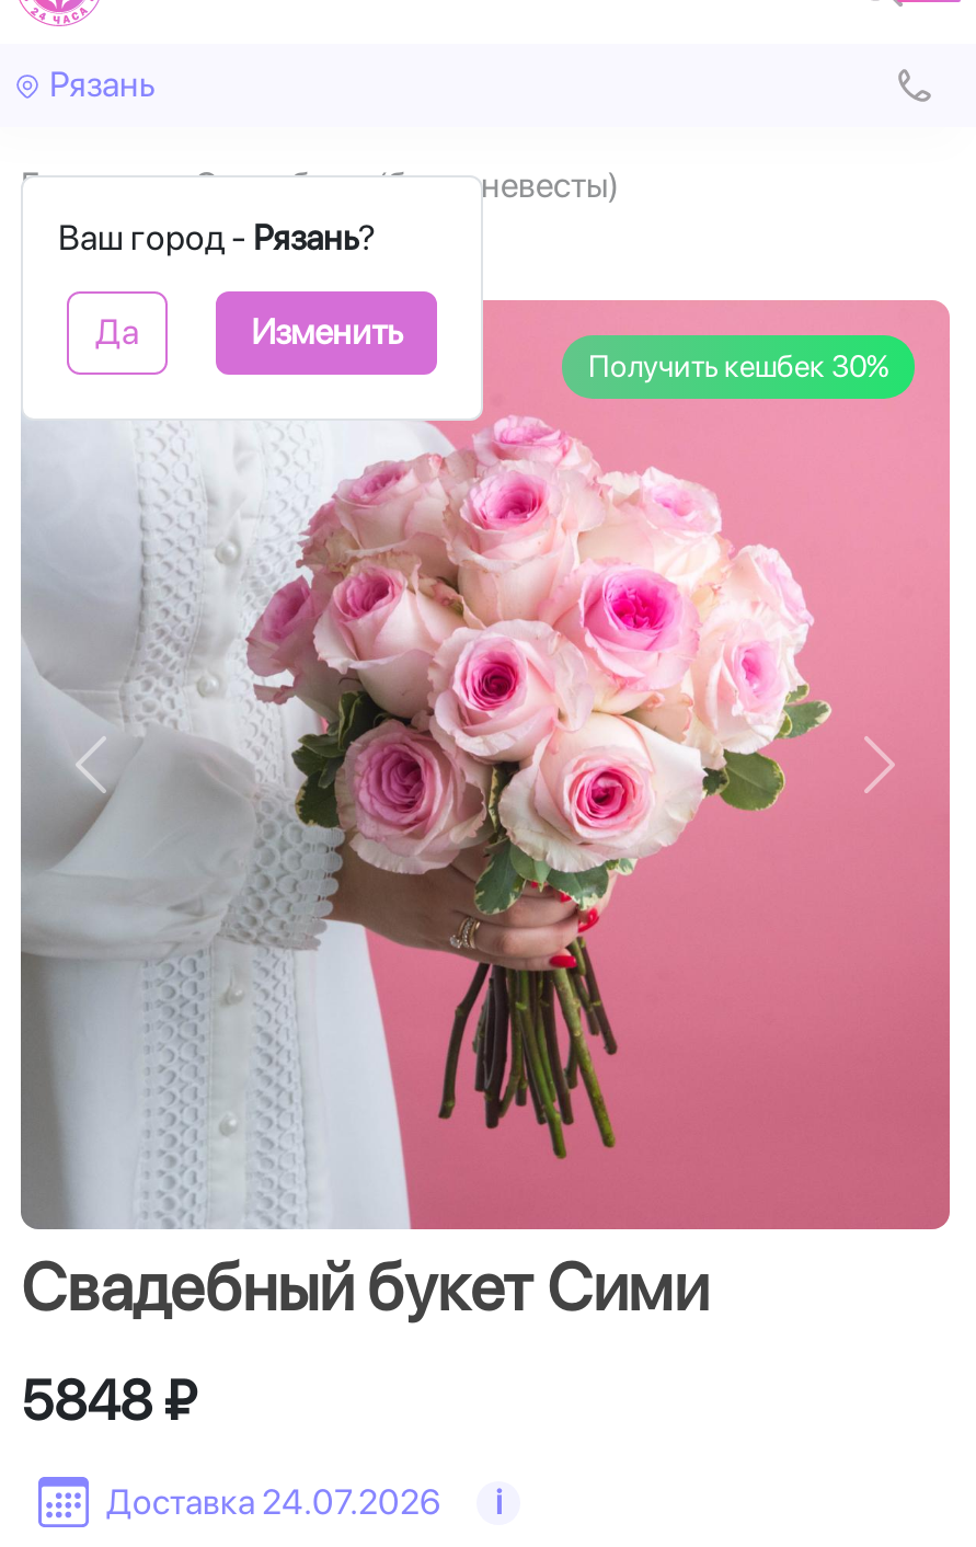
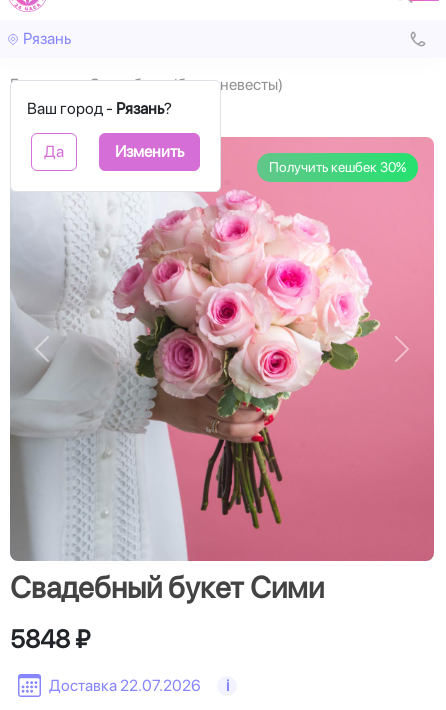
[106,1481,441,1523] Доставка 24.07.2026 -> [49,676,201,695] Доставка 22.07.2026

